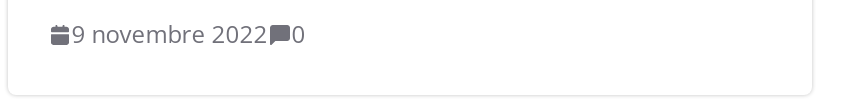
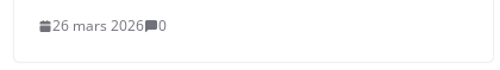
[71,17,305,51] 9 novembre 2022 0 -> [52,16,166,36] 26 mars 2026 0

